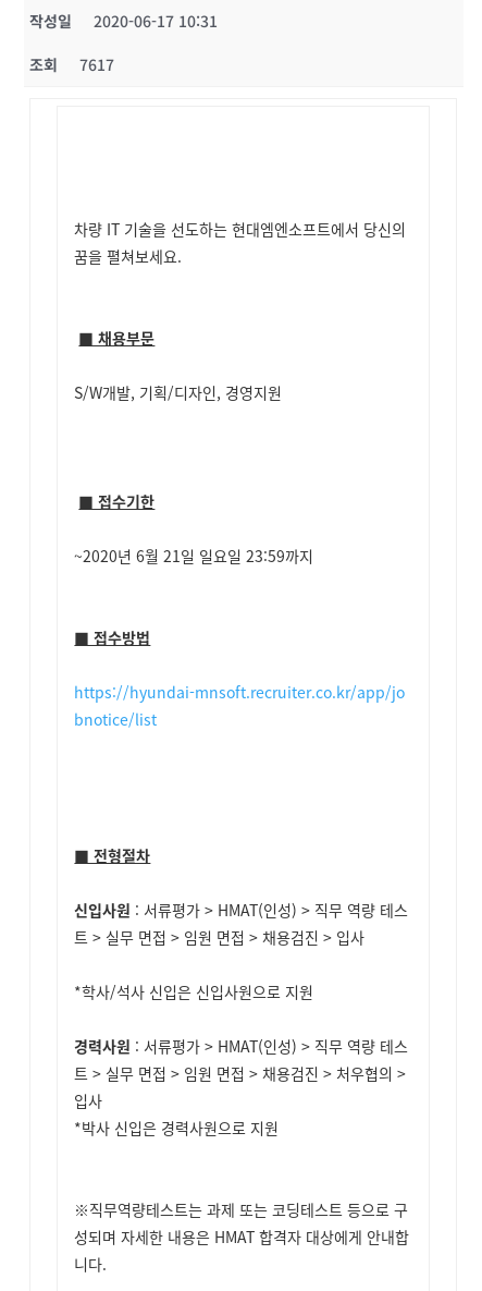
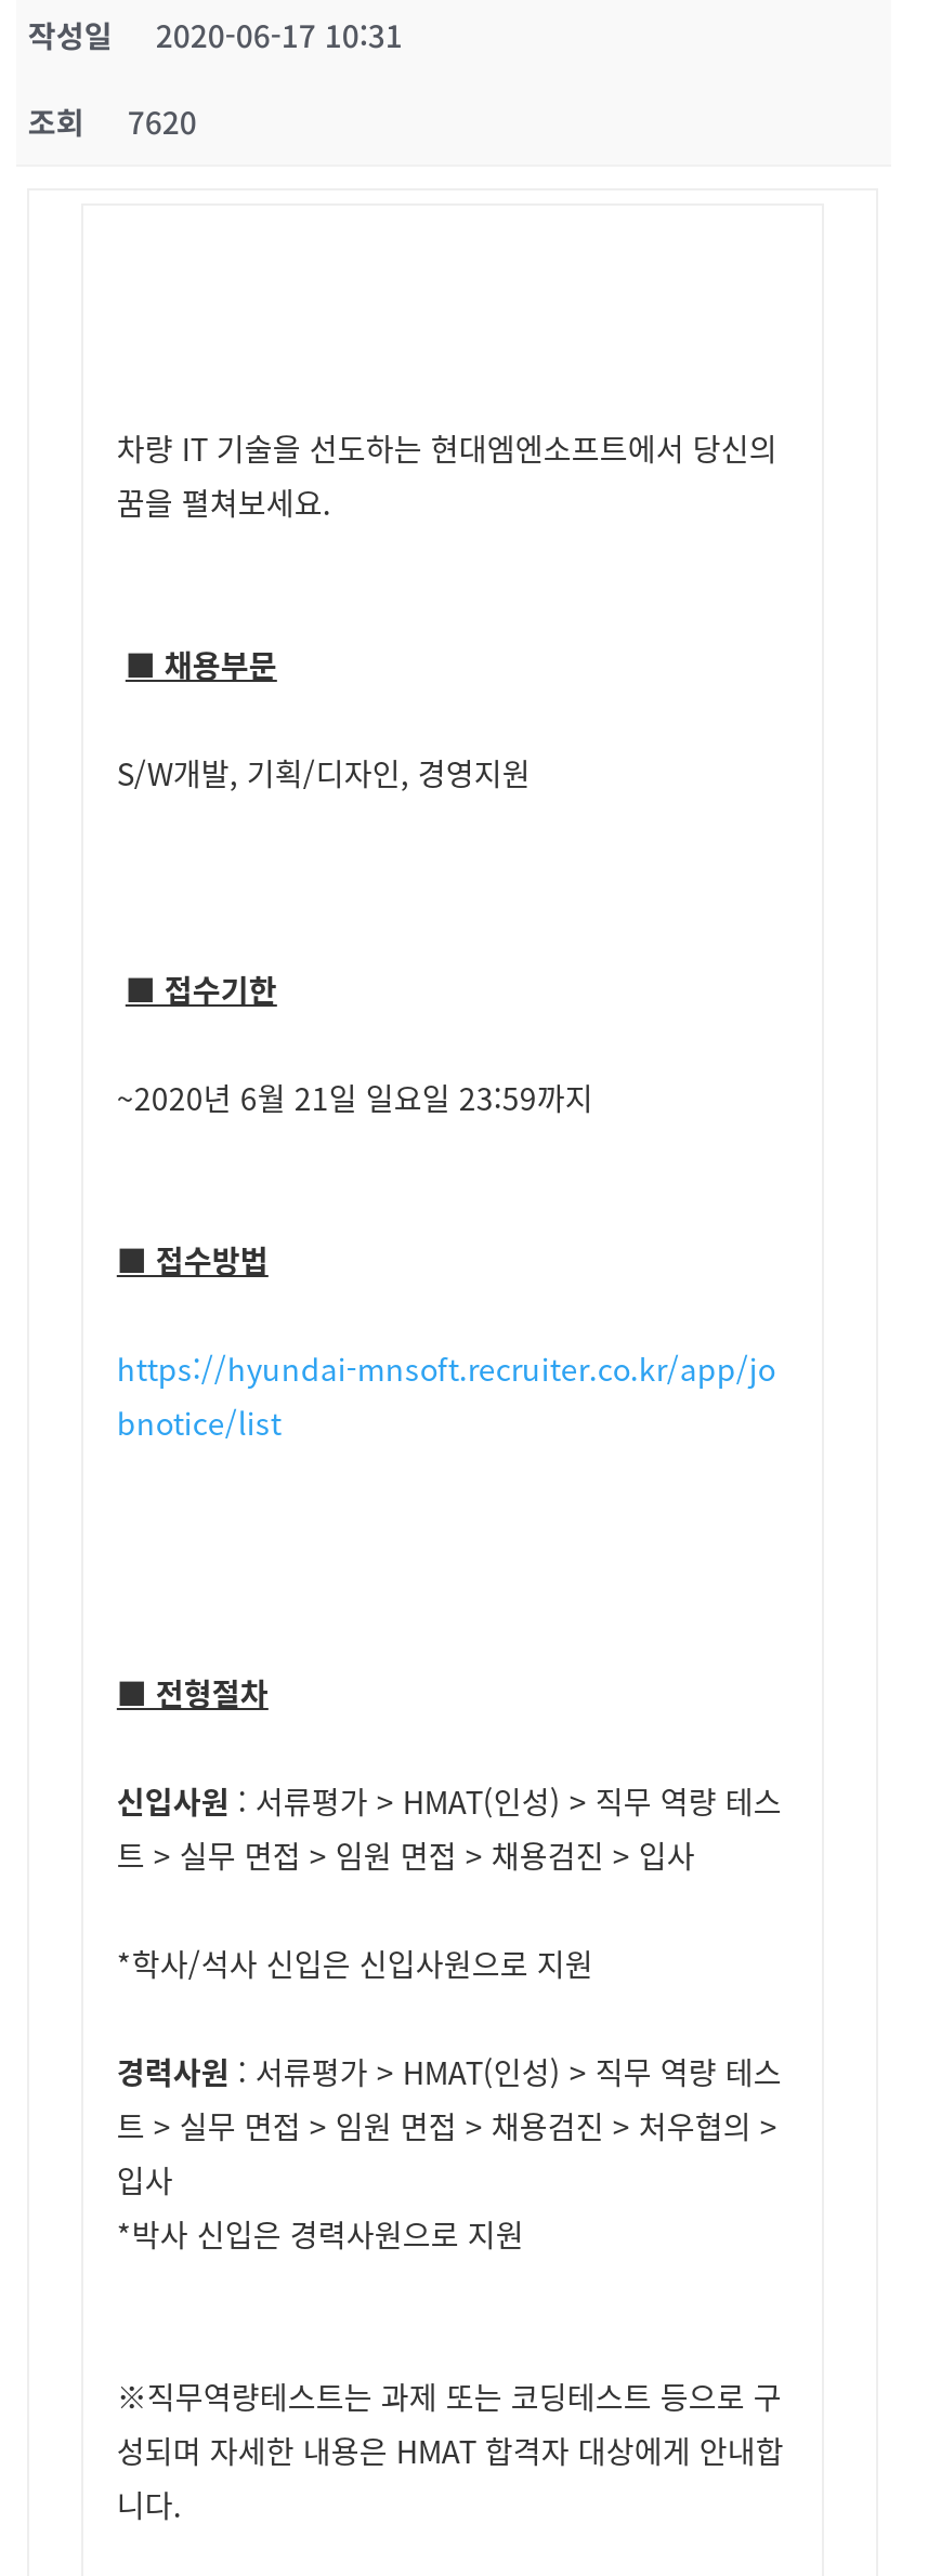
[30,53,115,75] 조회 7617 -> [28,100,197,143] 조회 7620

